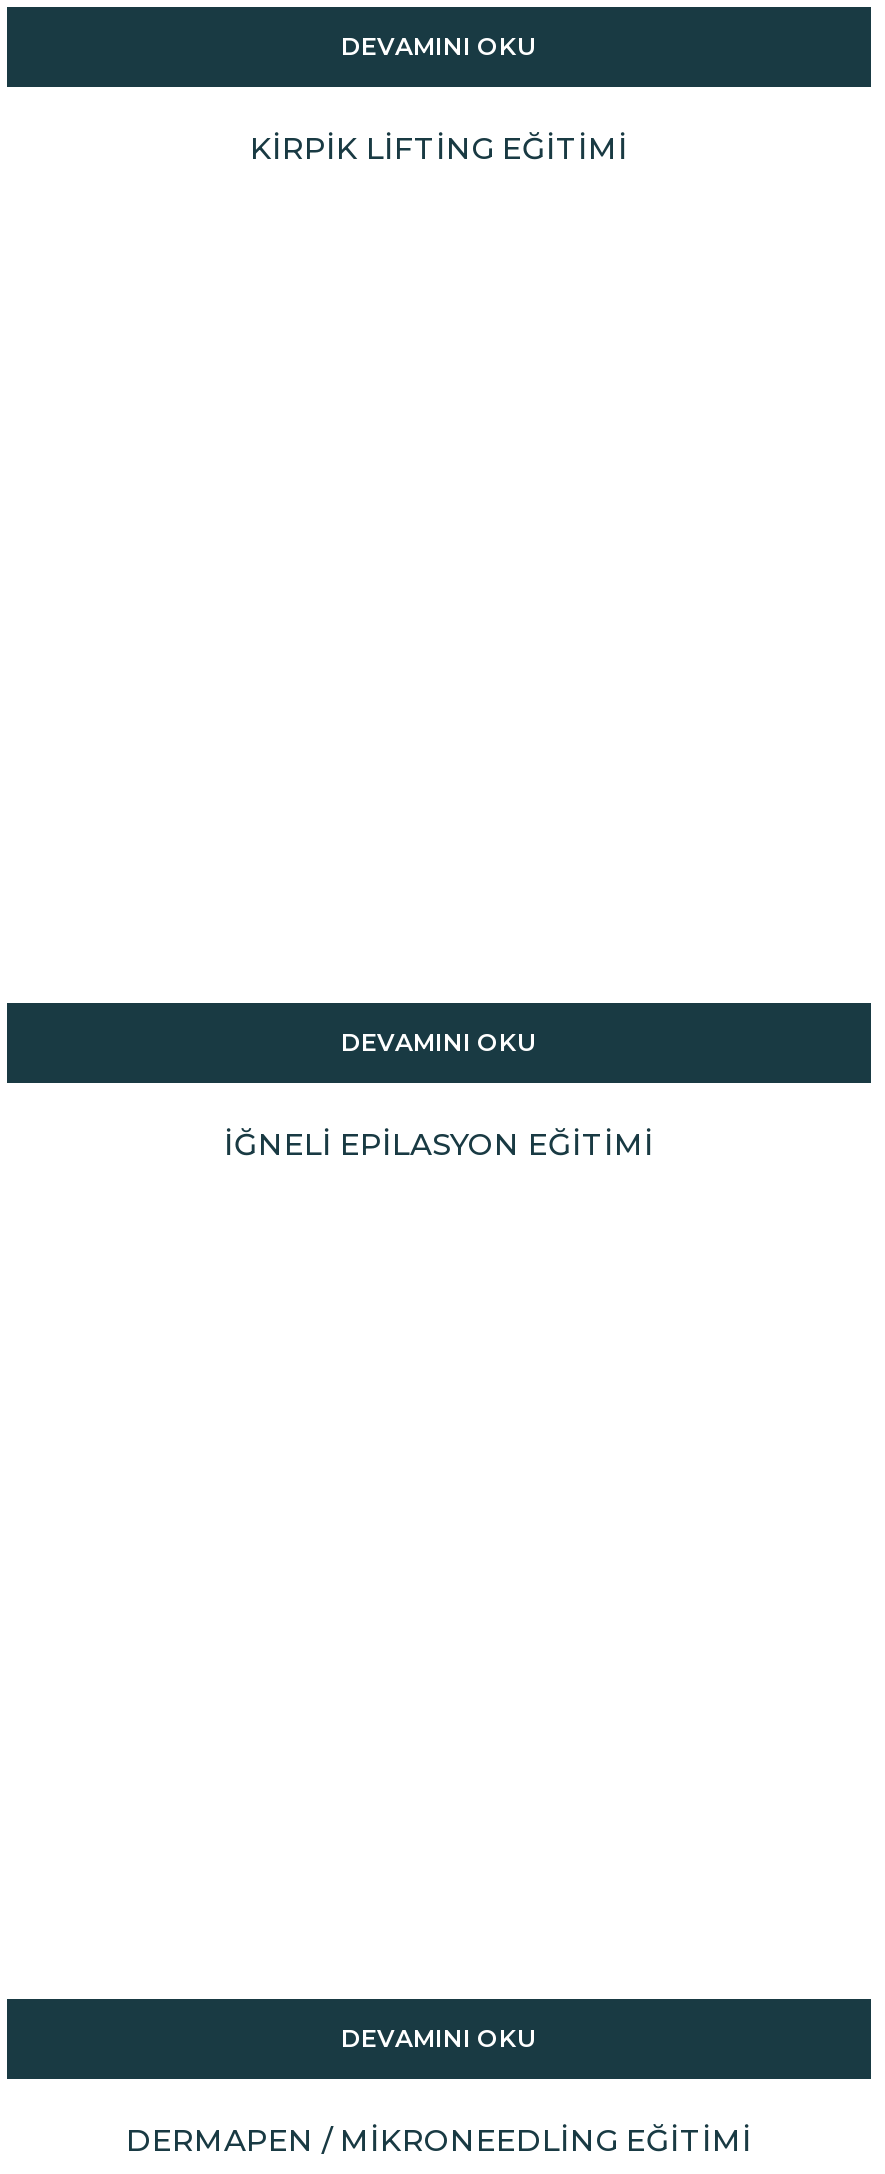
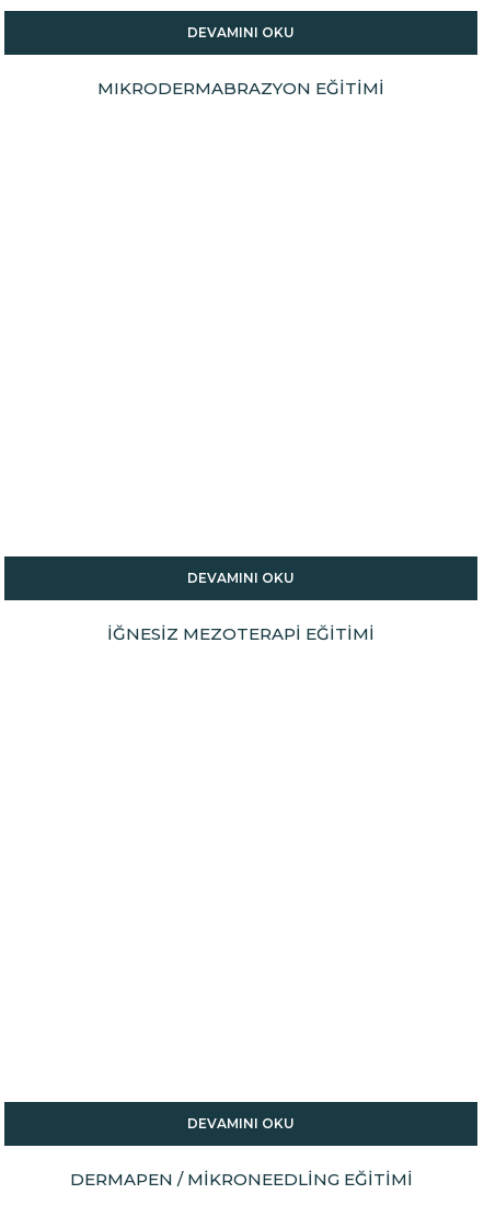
[250,129,628,167] KİRPİK LİFTİNG EĞİTİMİ -> [97,78,384,98] MIKRODERMABRAZYON EĞİTİMİ
[224,1125,654,1163] İĞNELİ EPİLASYON EĞİTİMİ -> [107,623,374,644] İĞNESİZ MEZOTERAPİ EĞİTİMİ

